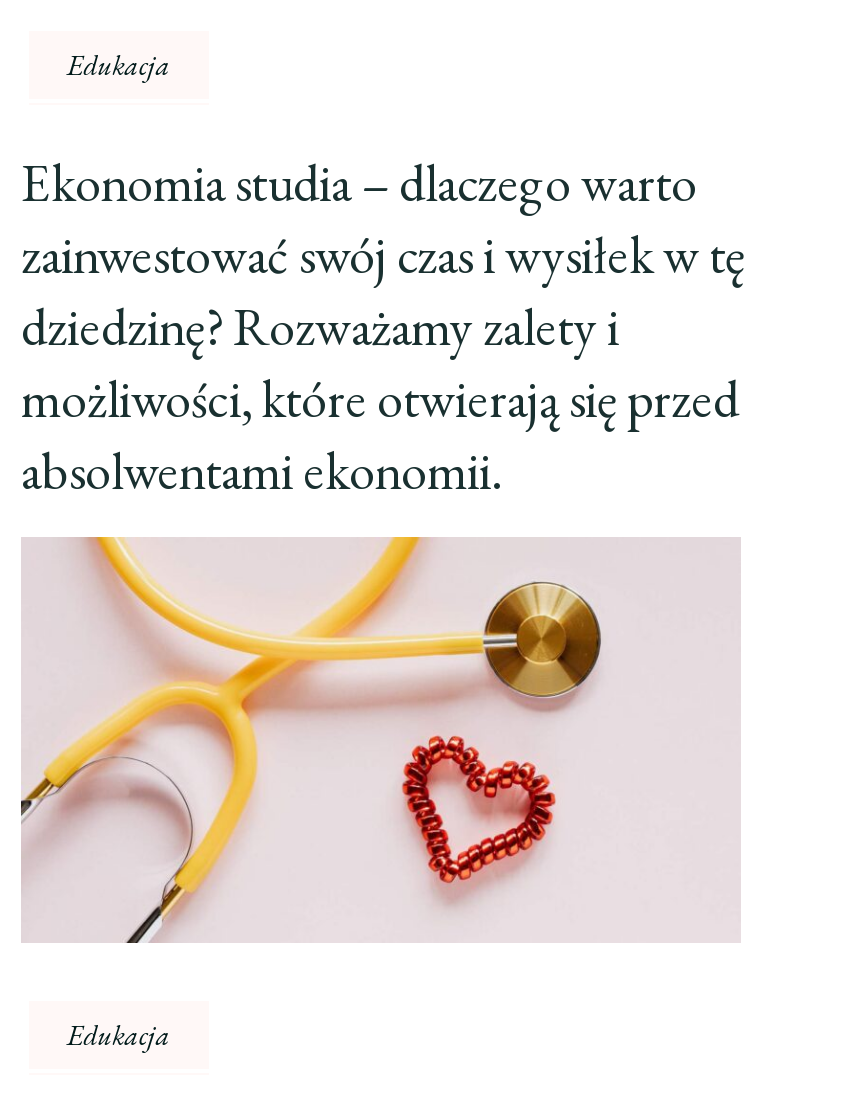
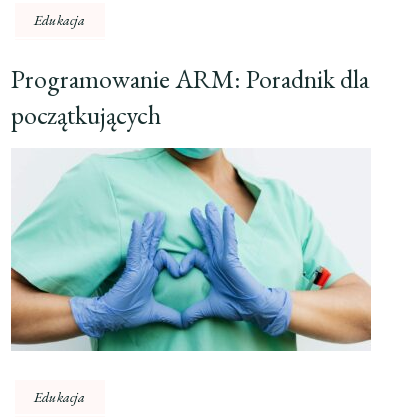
[21,150,745,506] Ekonomia studia – dlaczego warto | zainwestować swój czas i wysiłek w tę | dziedzinę? Rozważamy zalety i | możliwości, które otwierają się przed | absolwentami ekonomii. -> [11,62,369,132] Programowanie ARM: Poradnik dla | początkujących
[19,535,739,945] [image] -> [10,212,372,352] [image]

